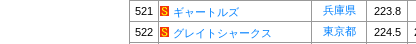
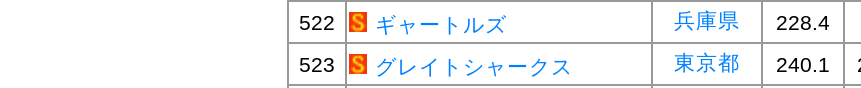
[135,5,239,18] 521 ギャートルズ -> [299,10,507,36] 522 ギャートルズ
[322,4,400,17] 兵庫県 223.8 -> [674,8,830,34] 兵庫県 228.4
[135,26,272,39] 522 グレイトシャークス -> [299,52,573,78] 523 グレイトシャークス
[373,26,400,38] 224.5 -> [776,52,830,76] 240.1

